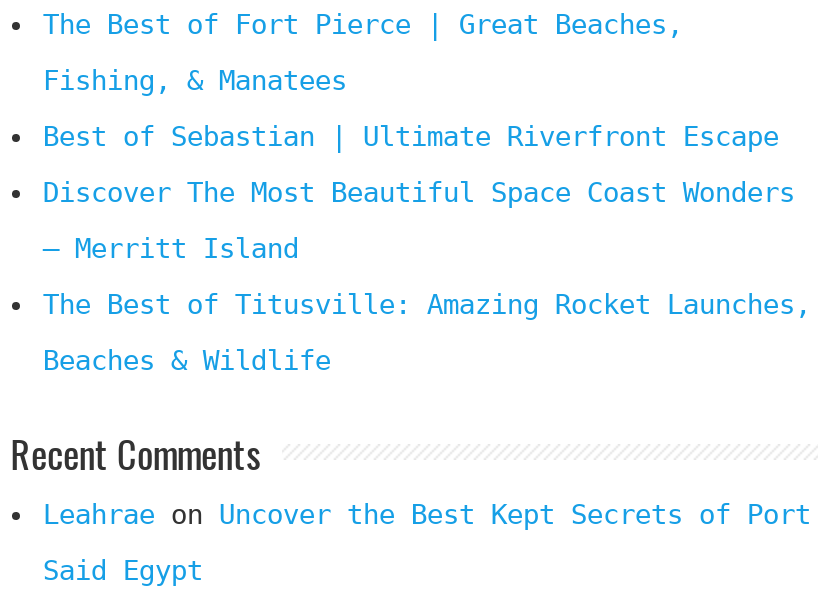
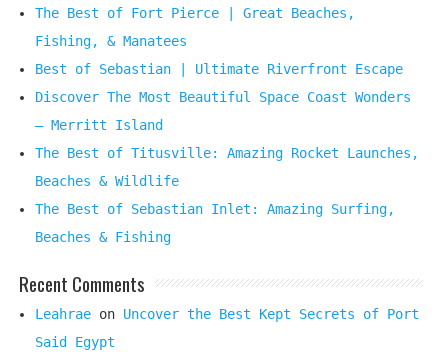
none -> [35,201,395,245] The Best of Sebastian Inlet: Amazing Surfing, | Beaches & Fishing

